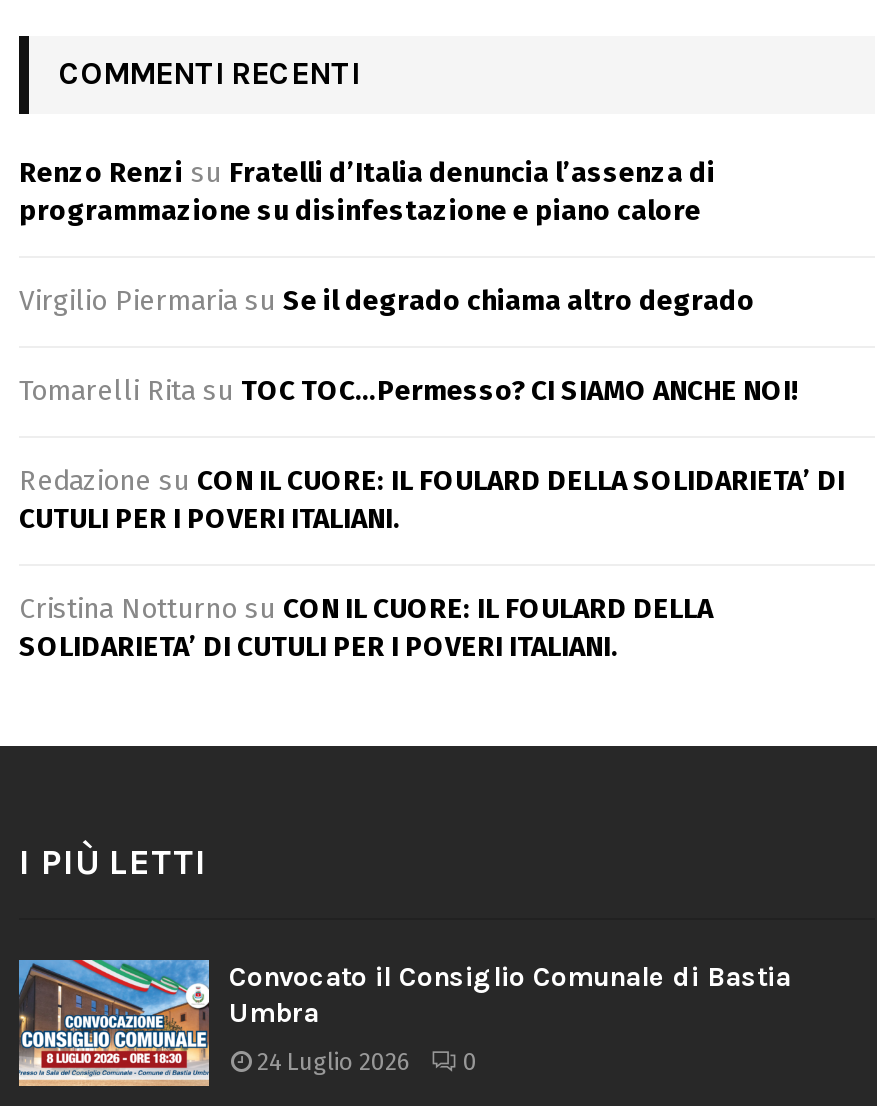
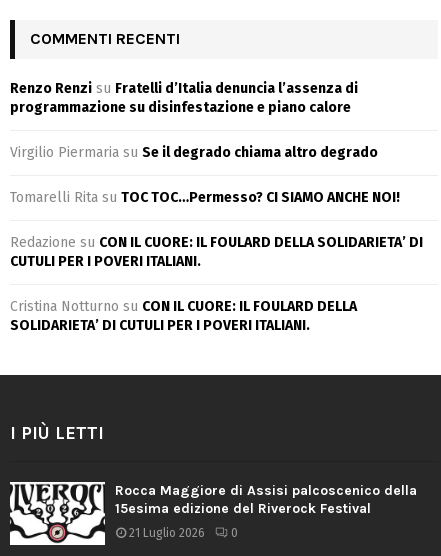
[17,958,791,1088] [image] | Convocato il Consiglio Comunale di Bastia | Umbra -> [9,481,417,546] [image] | Rocca Maggiore di Assisi palcoscenico della | 15esima edizione del Riverock Festival
[257,1048,477,1076] 24 Luglio 2026 0 -> [129,526,238,540] 21 Luglio 2026 0

